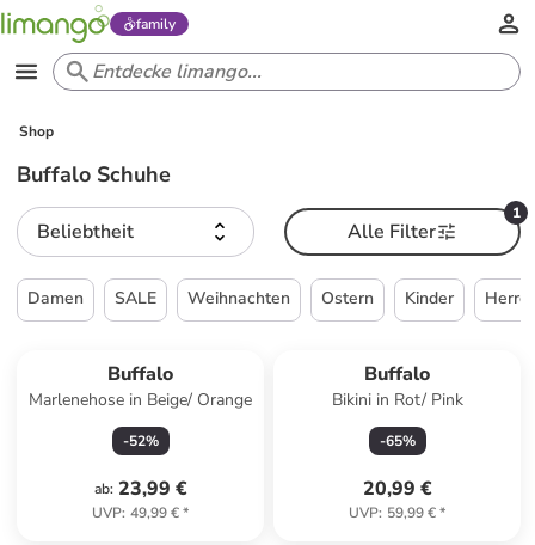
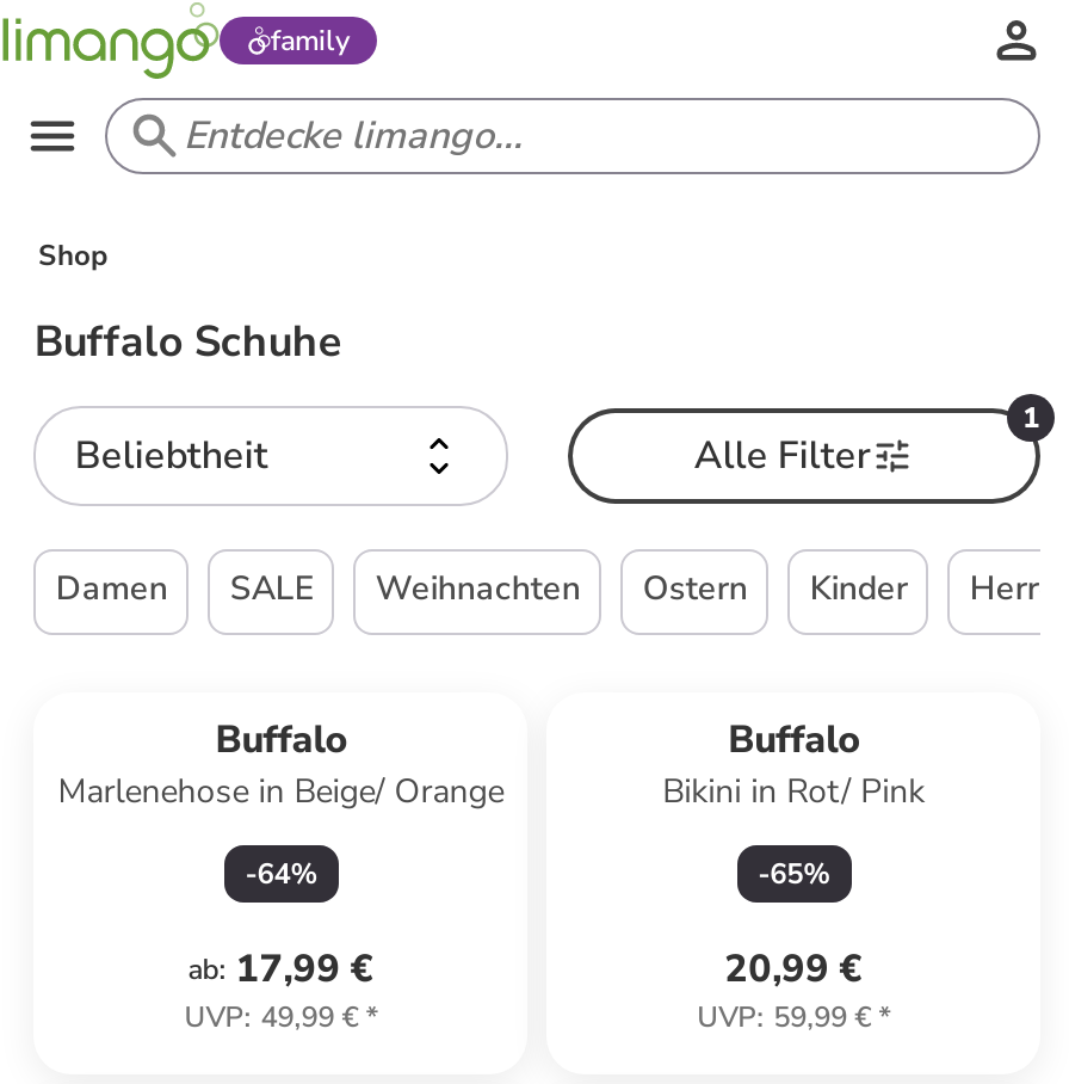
[123,431,159,451] -52% -> [245,855,317,893] -64%
[94,476,187,502] ab: 23,99 € -> [188,943,374,996] ab: 17,99 €

